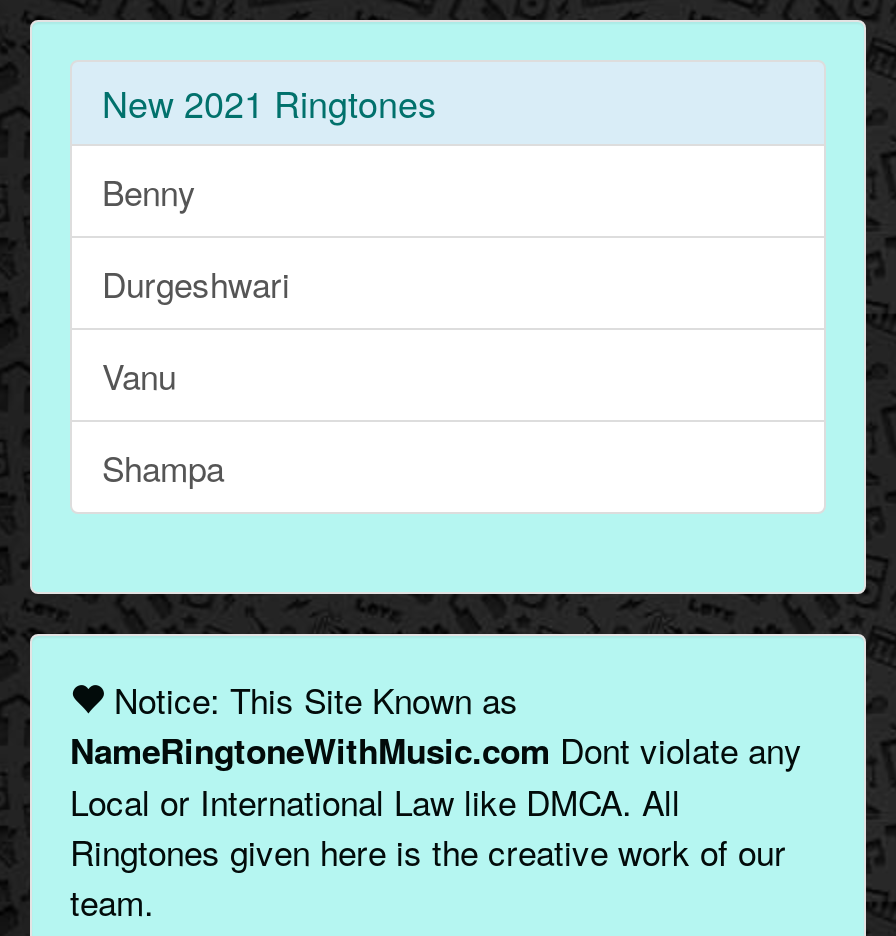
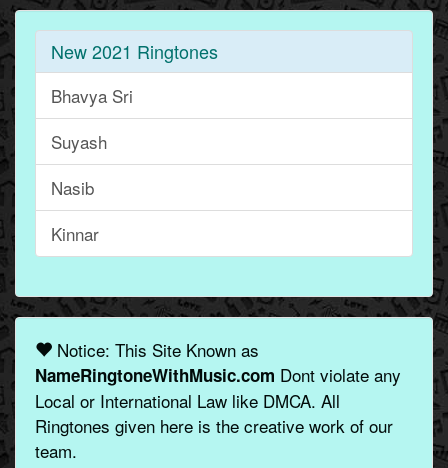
[102,166,196,216] Benny -> [51,83,133,108] Bhavya Sri
[102,258,290,308] Durgeshwari -> [51,129,107,154] Suyash
[102,350,176,400] Vanu -> [51,175,94,200] Nasib
[102,442,224,492] Shampa -> [51,221,99,246] Kinnar

